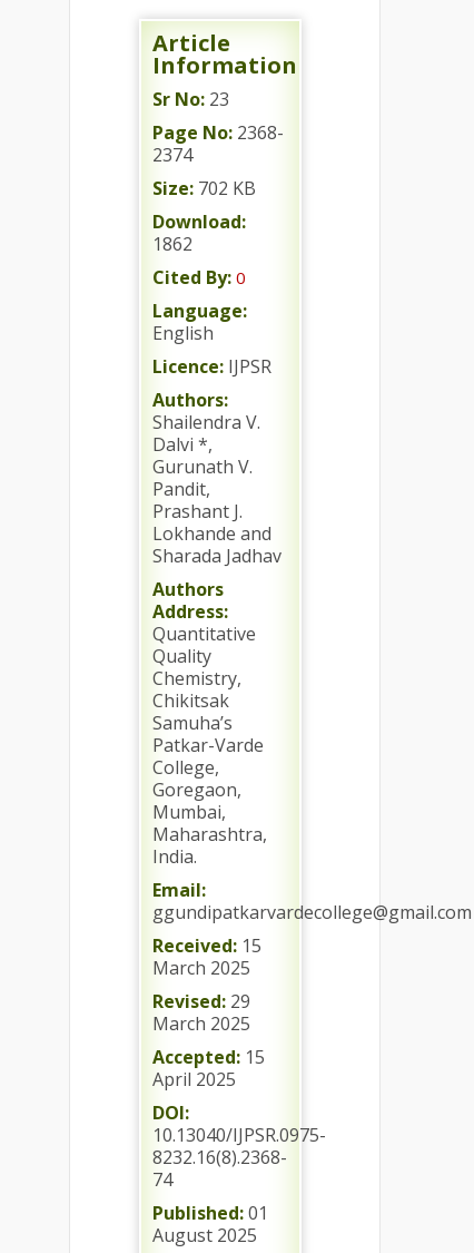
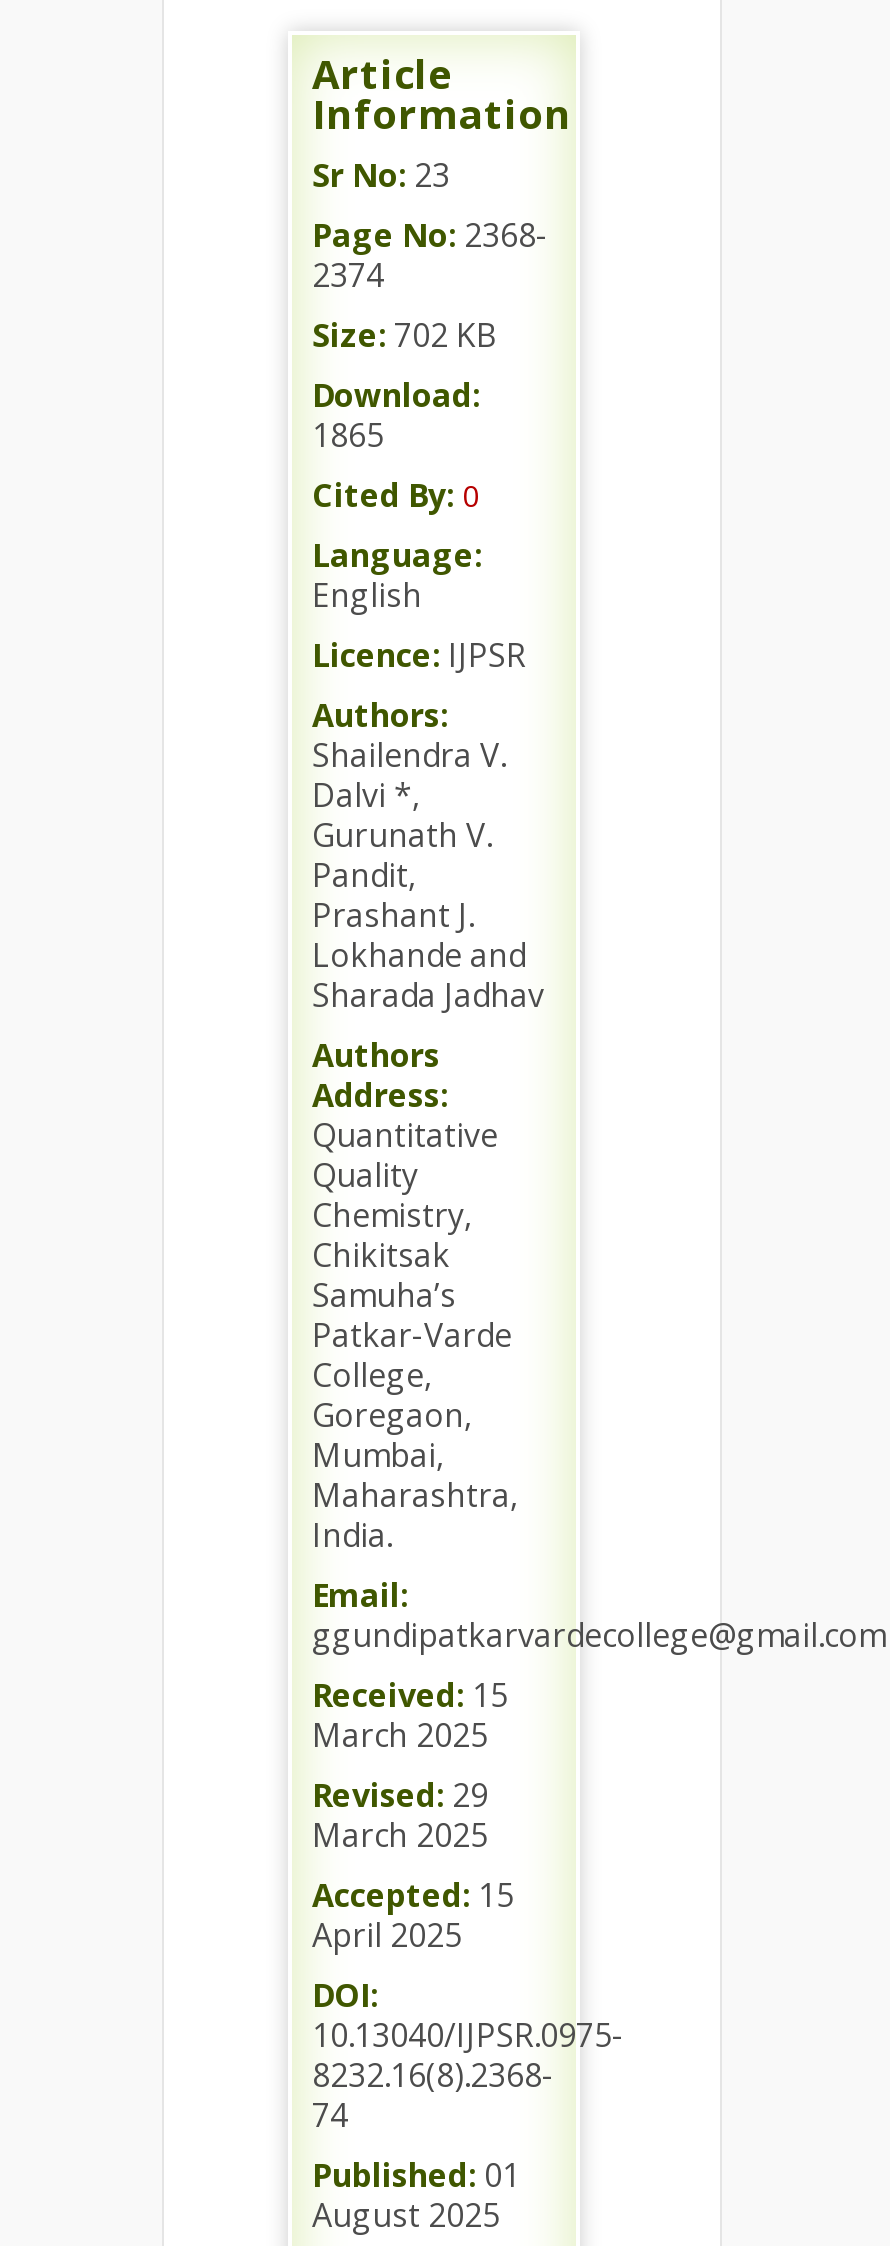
[152,232,192,256] 1862 -> [312,413,384,457] 1865

